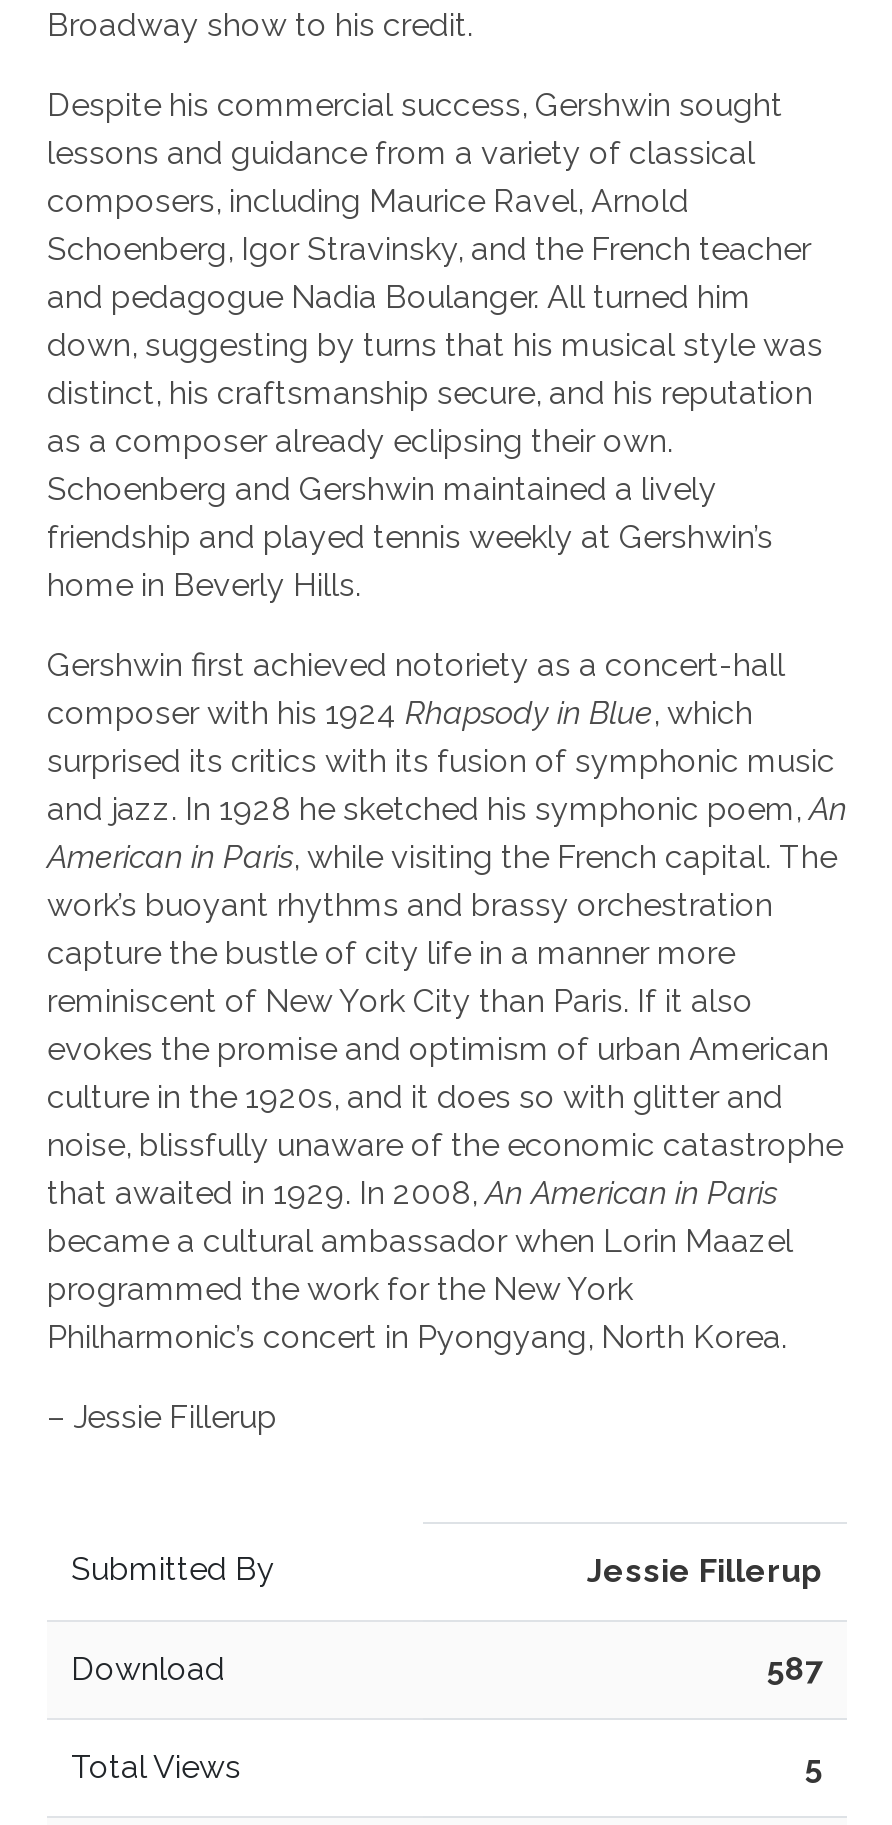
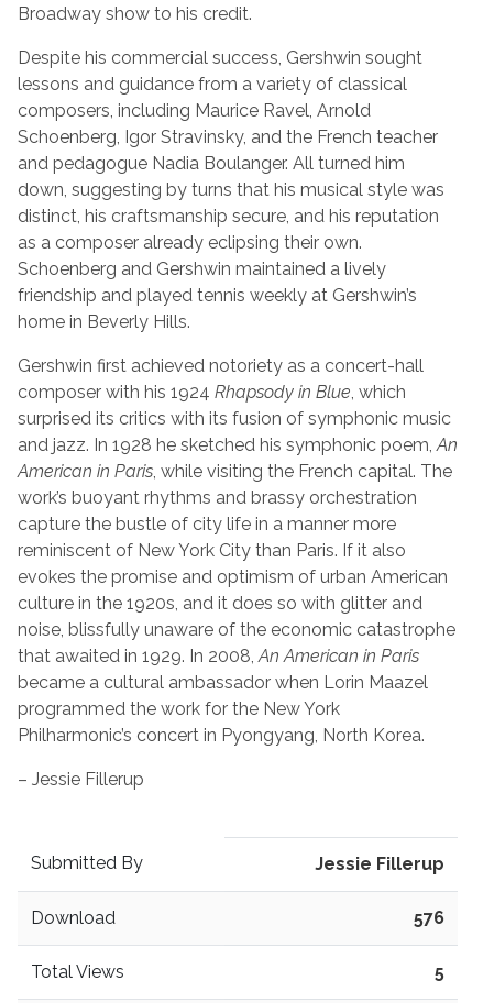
[767,1650,823,1688] 587 -> [414,907,444,928] 576

